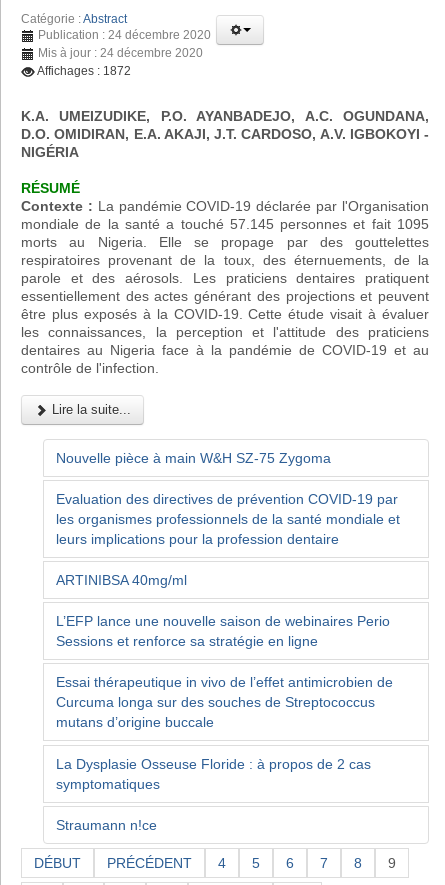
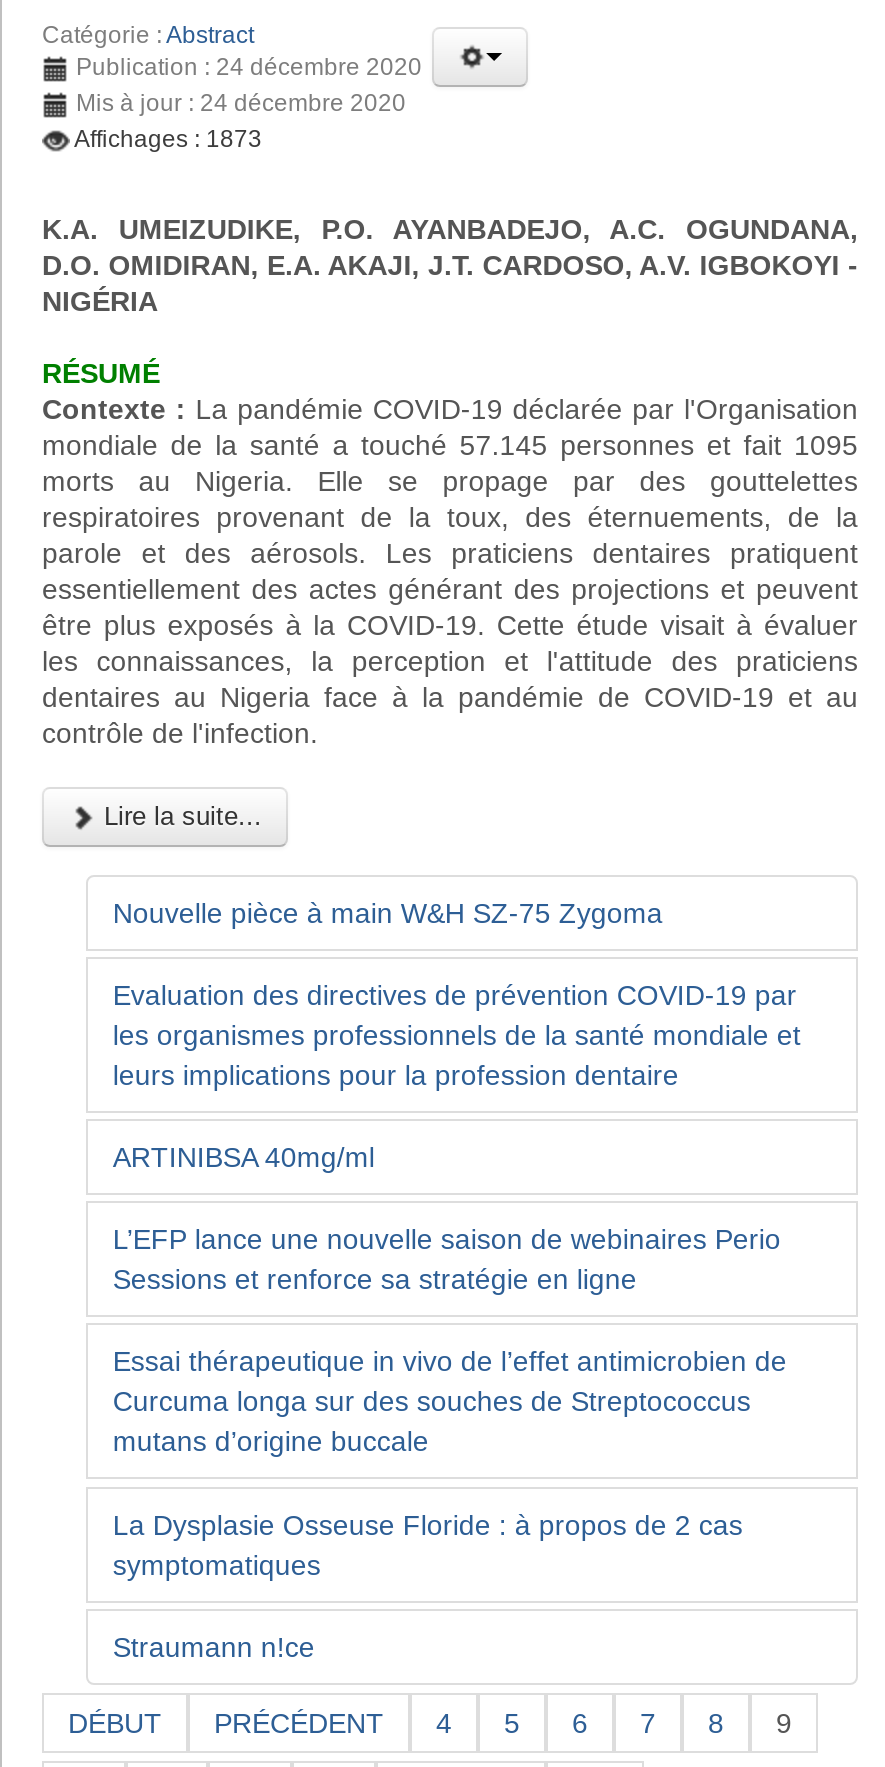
[37,63,131,77] Affichages : 1872 -> [74,124,262,152] Affichages : 1873

